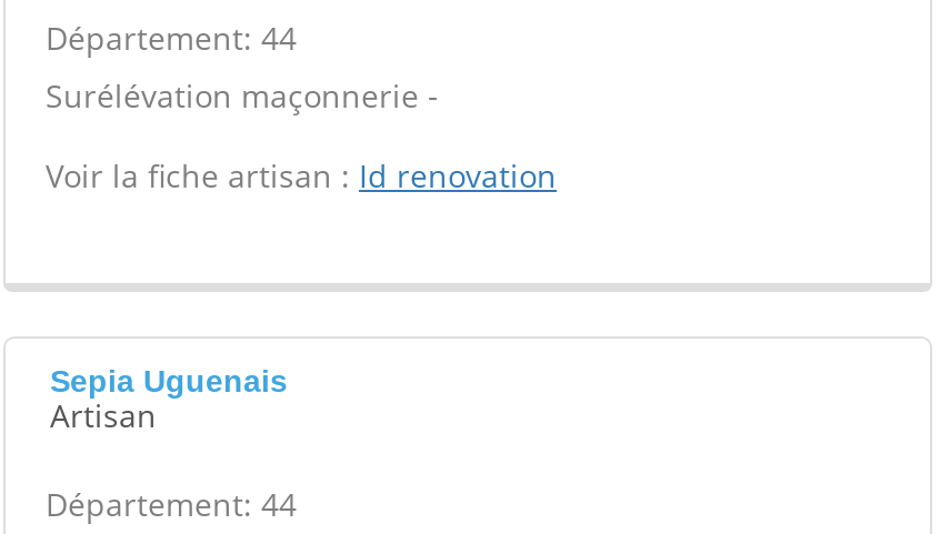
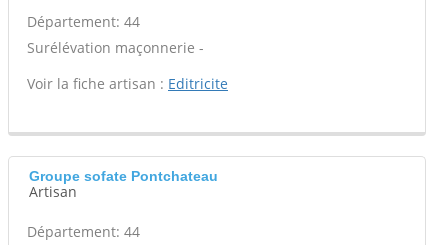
[46,154,557,197] Voir la fiche artisan : Id renovation -> [27,74,228,93] Voir la fiche artisan : Editricite
[50,363,288,399] Sepia Uguenais -> [29,168,218,184] Groupe sofate Pontchateau

